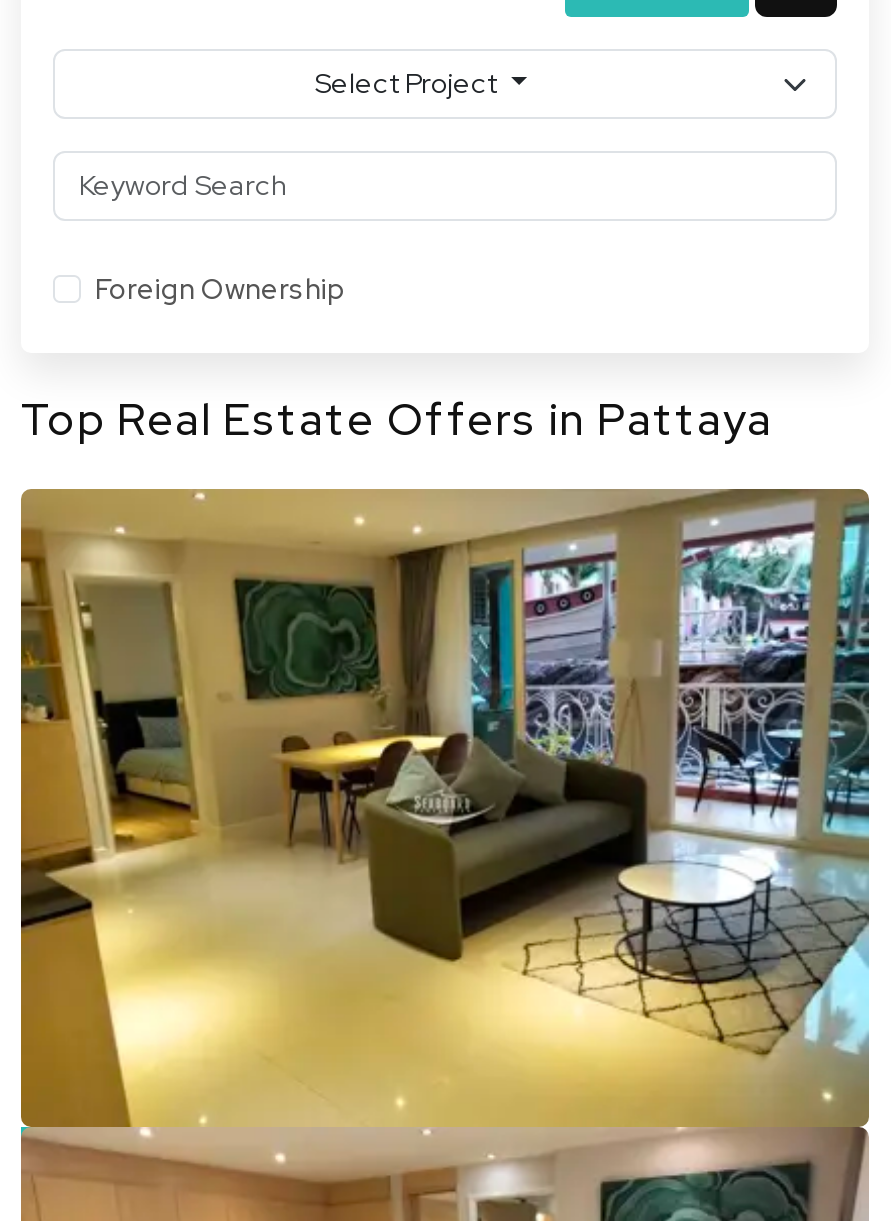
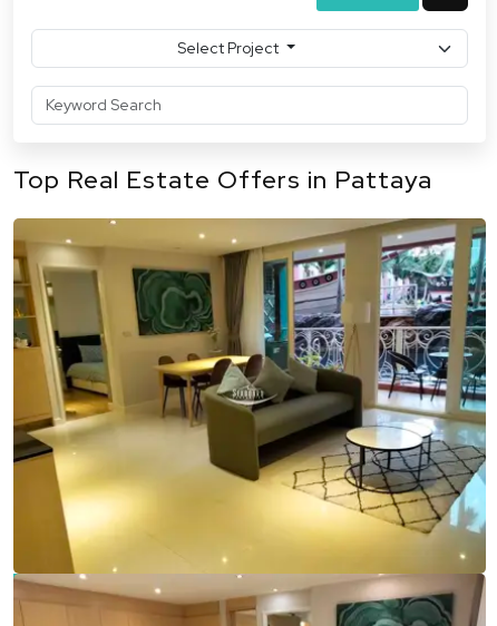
[95,270,345,306] Foreign Ownership -> none

